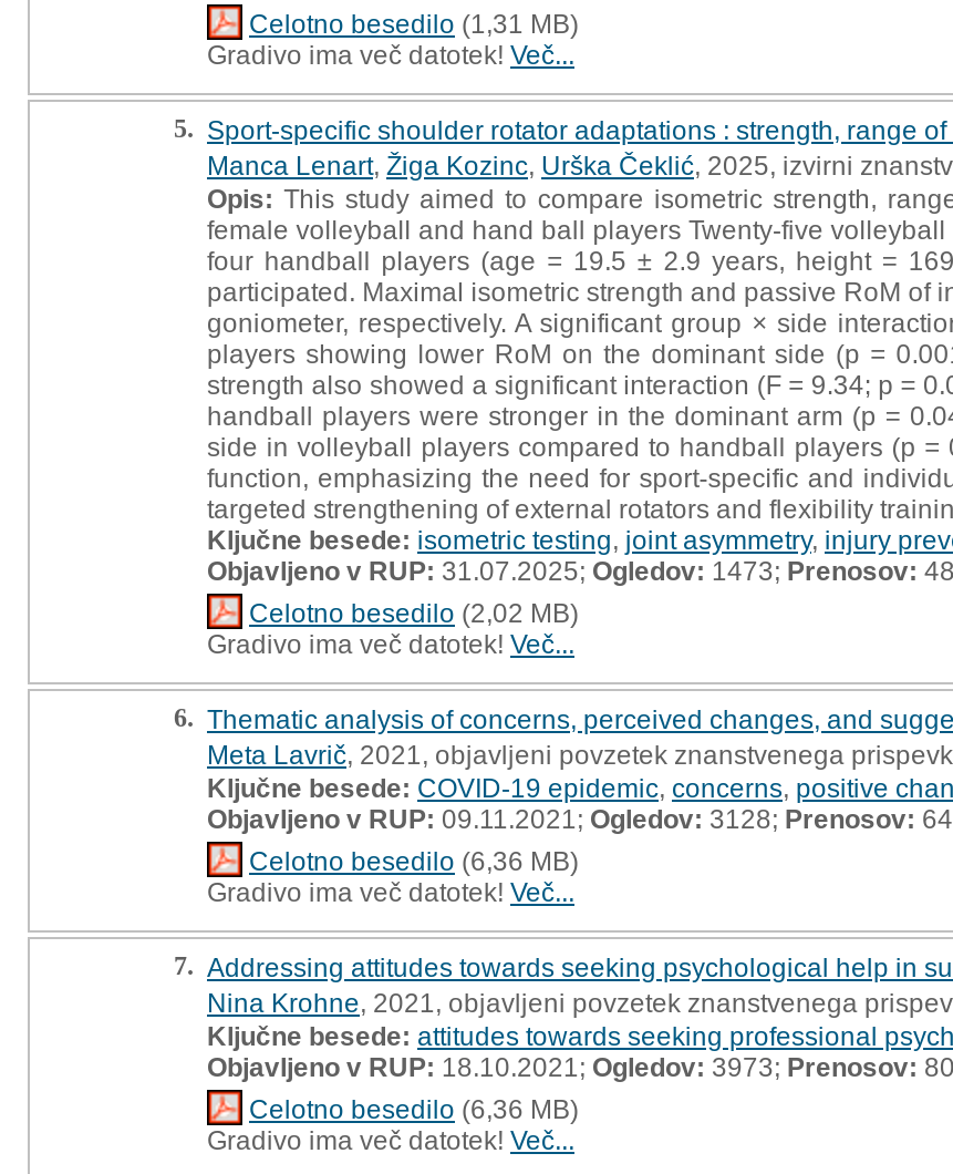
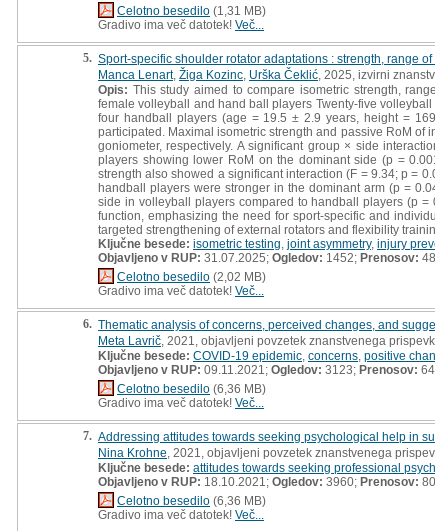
[207,555,953,586] Objavljeno v RUP:31.07.2025;Ogledov:1473;Prenosov:48 -> [98,250,435,264] Objavljeno v RUP:31.07.2025;Ogledov:1452;Prenosov:48
[207,803,953,834] Objavljeno v RUP:09.11.2021;Ogledov:3128;Prenosov:64 -> [98,362,435,376] Objavljeno v RUP:09.11.2021;Ogledov:3123;Prenosov:64
[207,1051,953,1082] Objavljeno v RUP:18.10.2021;Ogledov:3973;Prenosov:80 -> [98,474,435,488] Objavljeno v RUP:18.10.2021;Ogledov:3960;Prenosov:80

